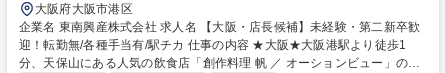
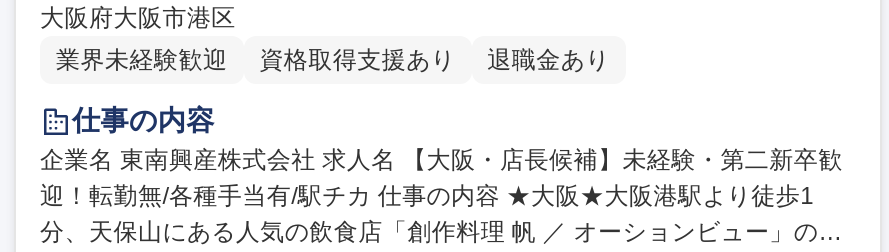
none -> [56,46,610,136] 業界未経験歓迎 | 資格取得支援あり | 退職金あり | 仕事の内容

